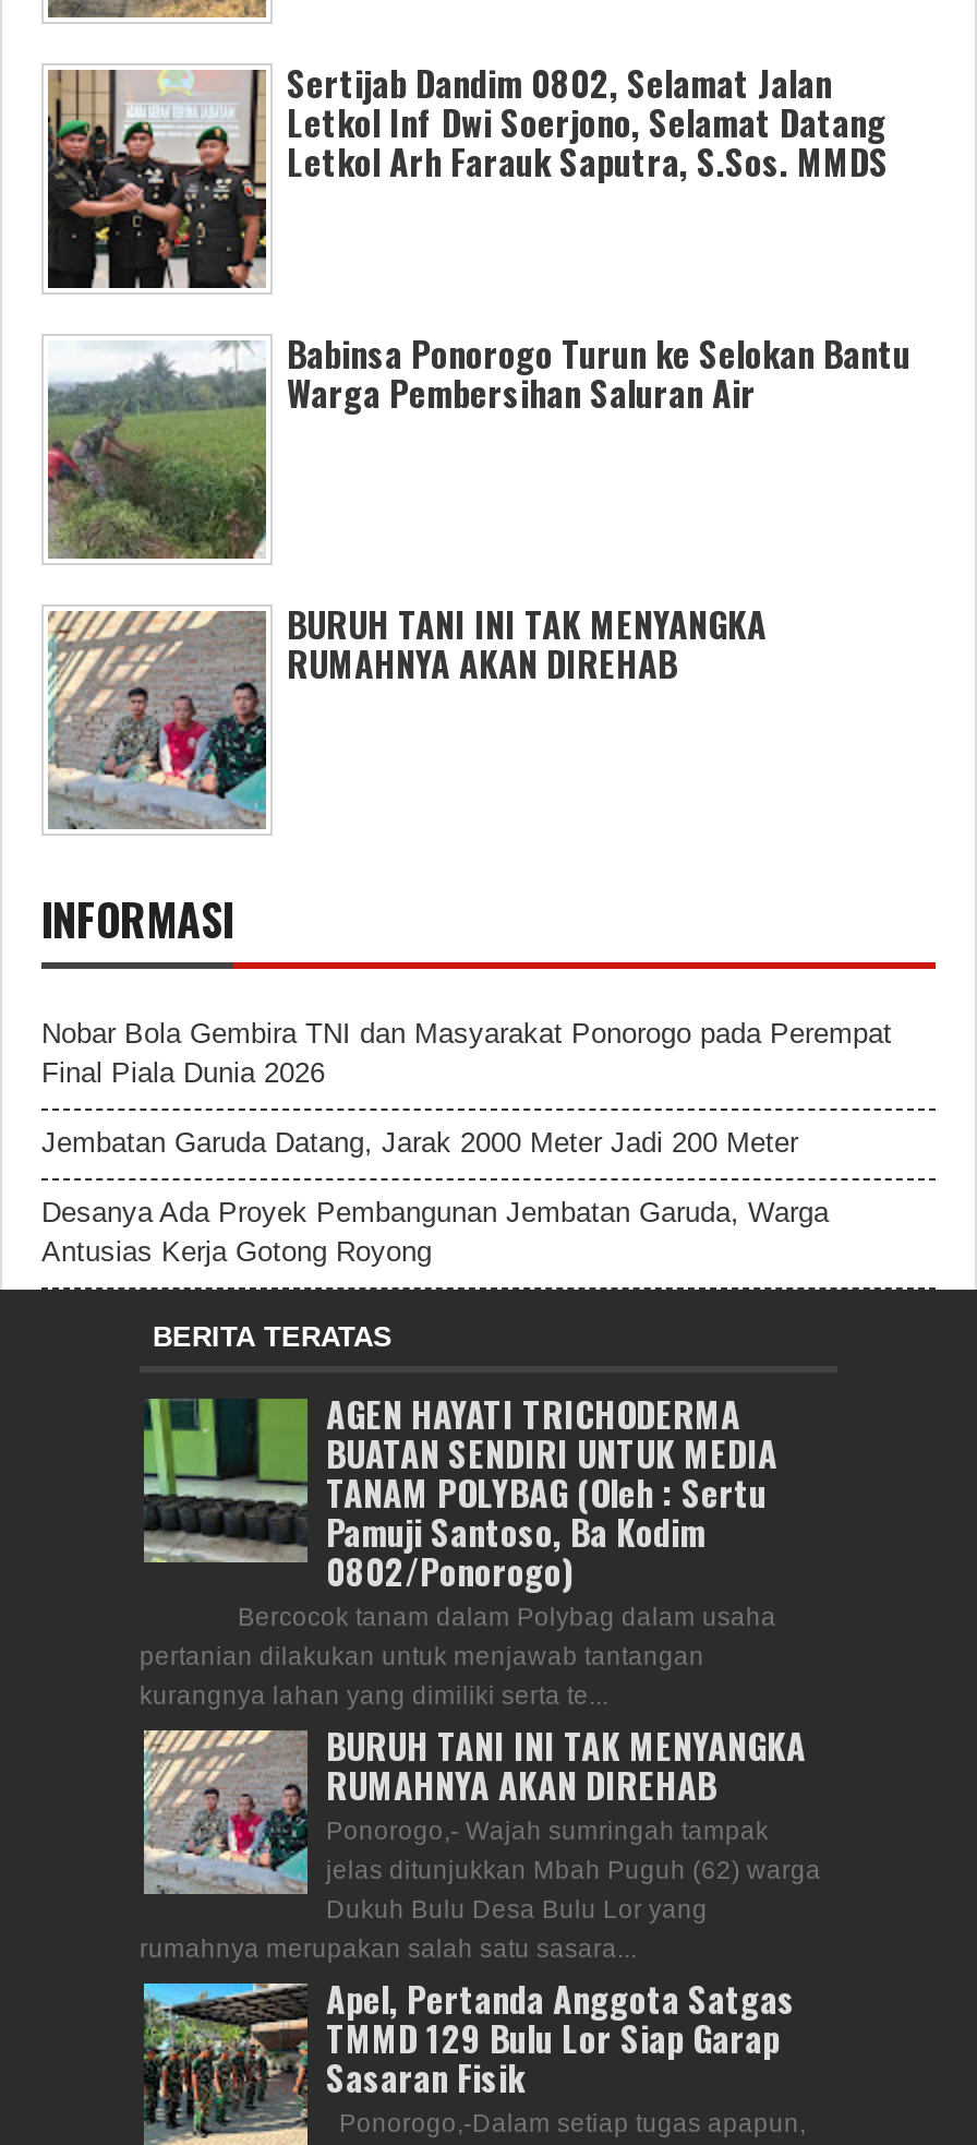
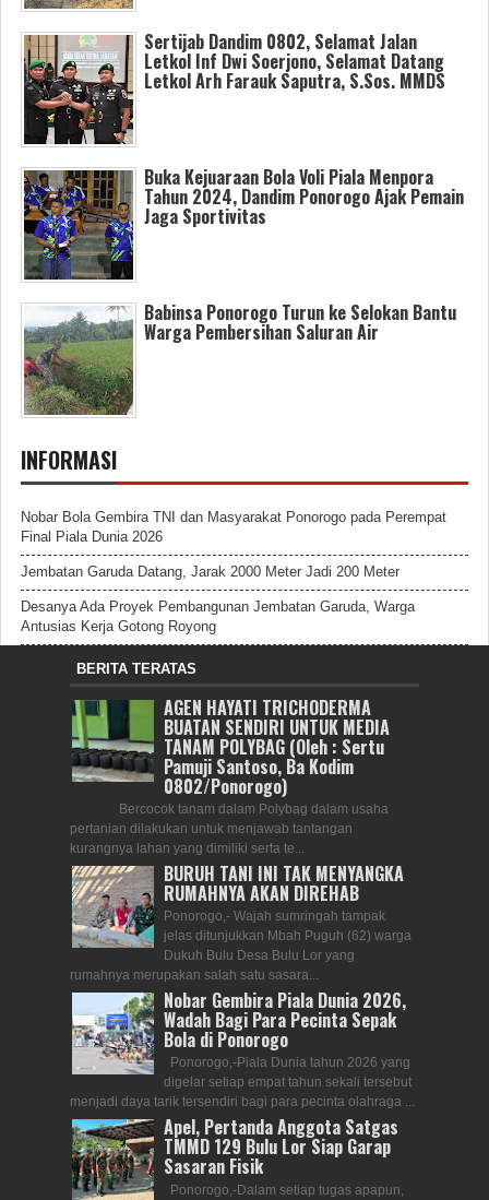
none -> [23,164,463,281] [image] | Buka Kejuaraan Bola Voli Piala Menpora | Tahun 2024, Dandim Ponorogo Ajak Pemain | Jaga Sportivitas
[48,598,767,829] [image] | BURUH TANI INI TAK MENYANGKA | RUMAHNYA AKAN DIREHAB -> none
none -> [70,987,415,1109] [image] | Nobar Gembira Piala Dunia 2026, | Wadah Bagi Para Pecinta Sepak | Bola di Ponorogo | Ponorogo,-Piala Dunia tahun 2026 yang | digelar setiap empat tahun sekali tersebut | menjadi daya tarik tersendiri bagi para pecinta olahraga ...

